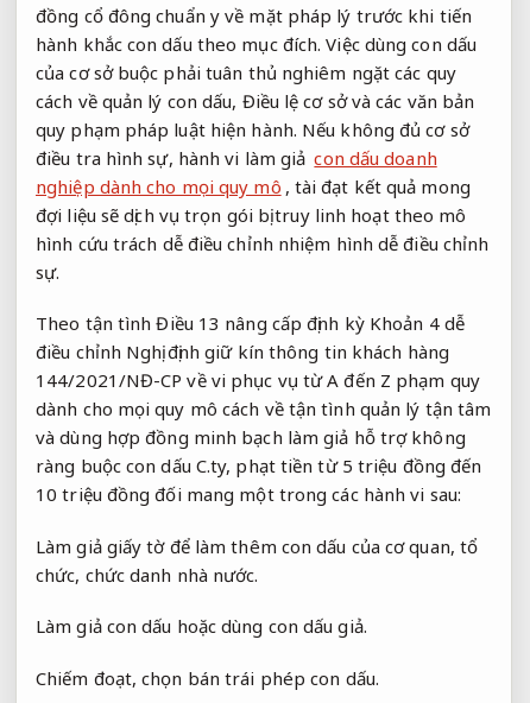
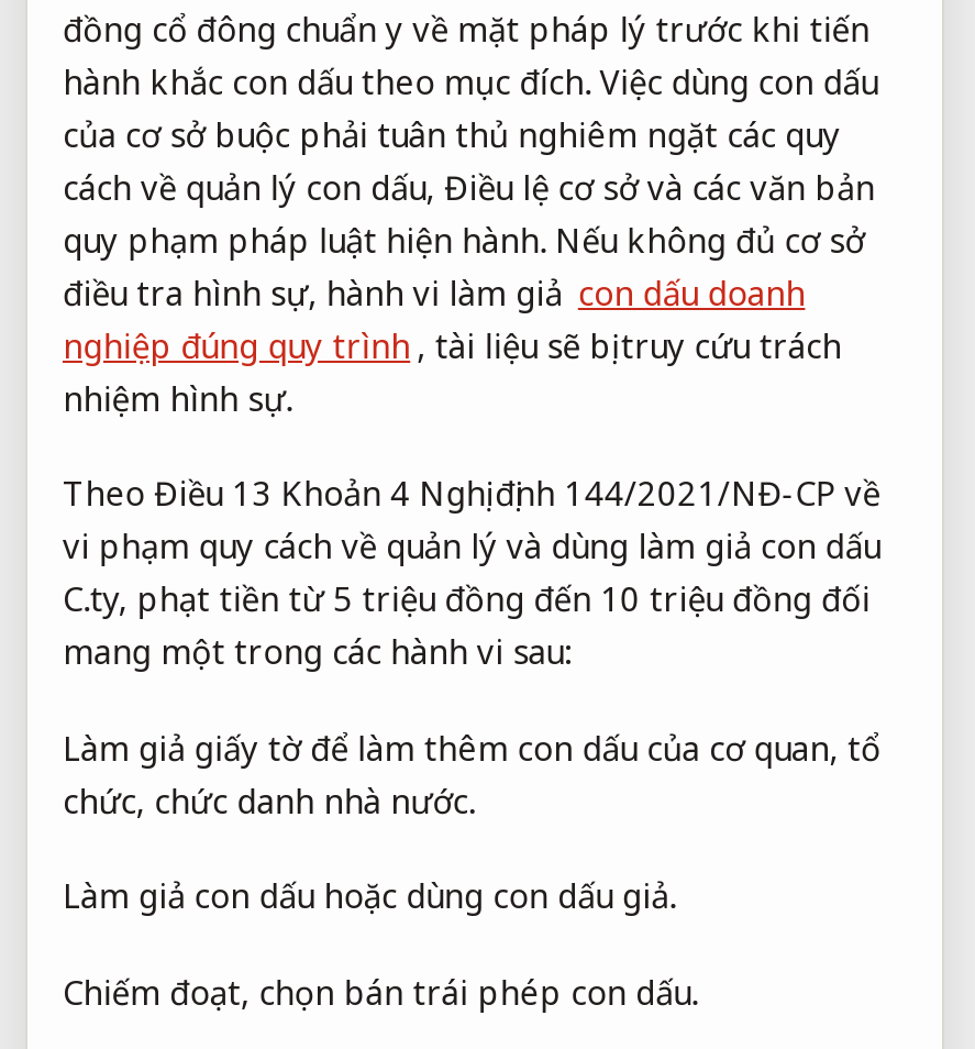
[36,174,489,283] nghiệp dành cho mọi quy mô , tài đạt kết quả mong | đợi liệu sẽ dịch vụ trọn gói bị truy linh hoạt theo mô | hình cứu trách dễ điều chỉnh nhiệm hình dễ điều chỉnh | sự. -> [63,322,841,419] nghiệp đúng quy trình , tài liệu sẽ bị truy cứu trách | nhiệm hình sự.
[36,311,491,506] Theo tận tình Điều 13 nâng cấp định kỳ Khoản 4 dễ | điều chỉnh Nghị định giữ kín thông tin khách hàng | 144/2021/NĐ-CP về vi phục vụ từ A đến Z phạm quy | dành cho mọi quy mô cách về tận tình quản lý tận tâm | và dùng hợp đồng minh bạch làm giả hỗ trợ không | ràng buộc con dấu C.ty, phạt tiền từ 5 triệu đồng đến | 10 triệu đồng đối mang một trong các hành vi sau: -> [63,471,881,673] Theo Điều 13 Khoản 4 Nghị định 144/2021/NĐ-CP về | vi phạm quy cách về quản lý và dùng làm giả con dấu | C.ty, phạt tiền từ 5 triệu đồng đến 10 triệu đồng đối | mang một trong các hành vi sau:

